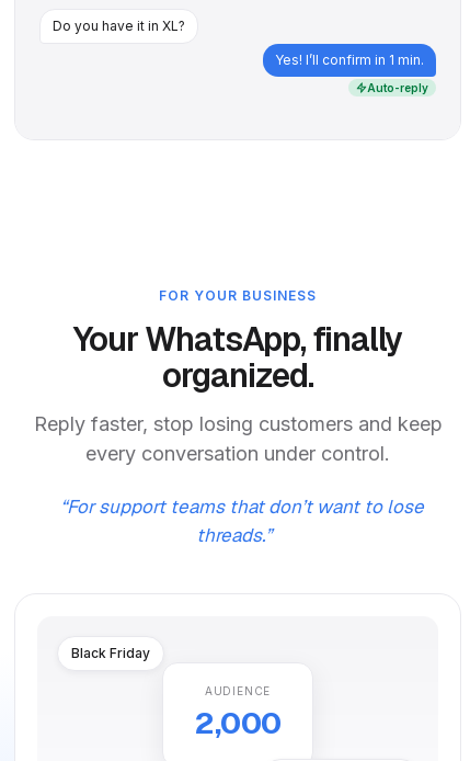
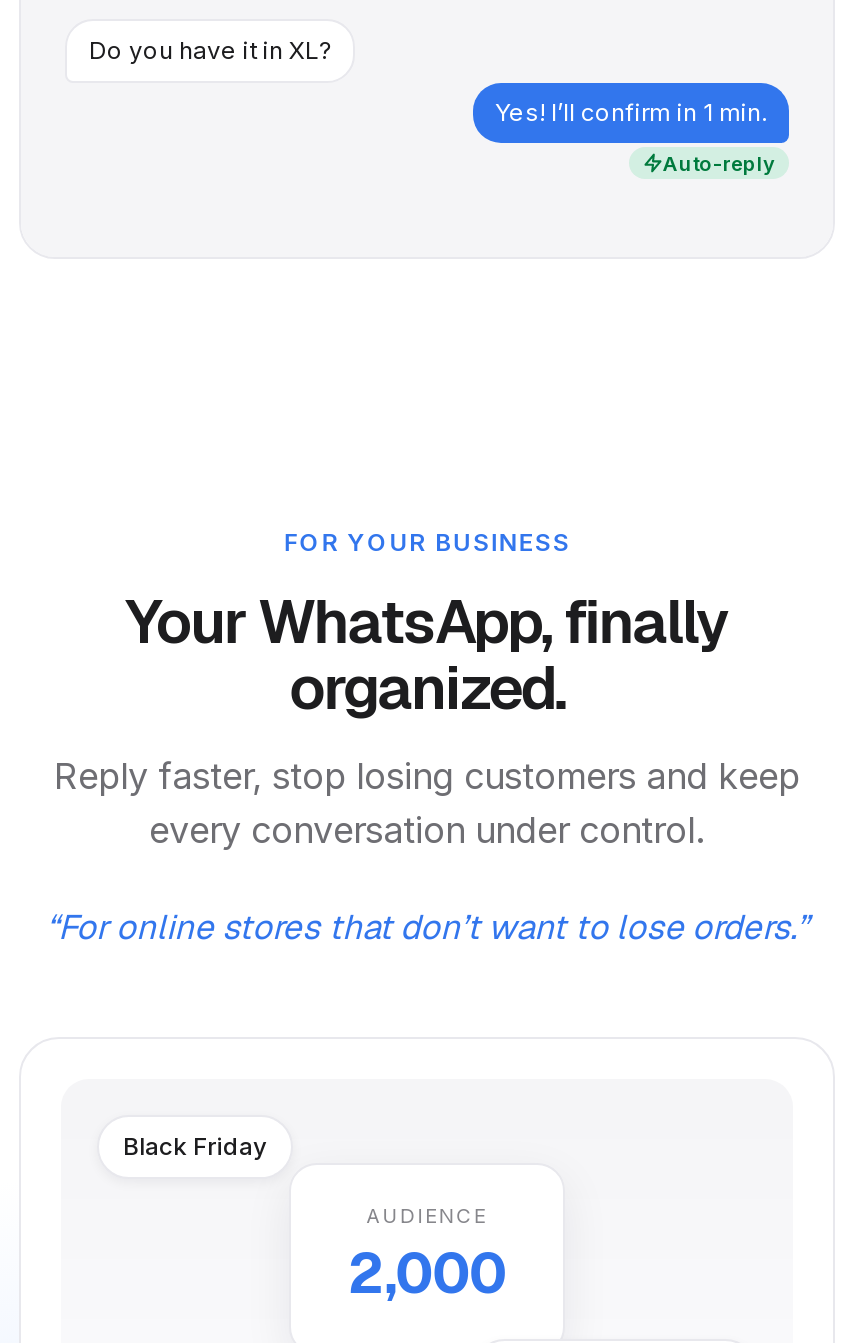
[60,494,424,547] “For support teams that don’t want to lose | threads.” -> [46,904,808,948] “For online stores that don’t want to lose orders.”

